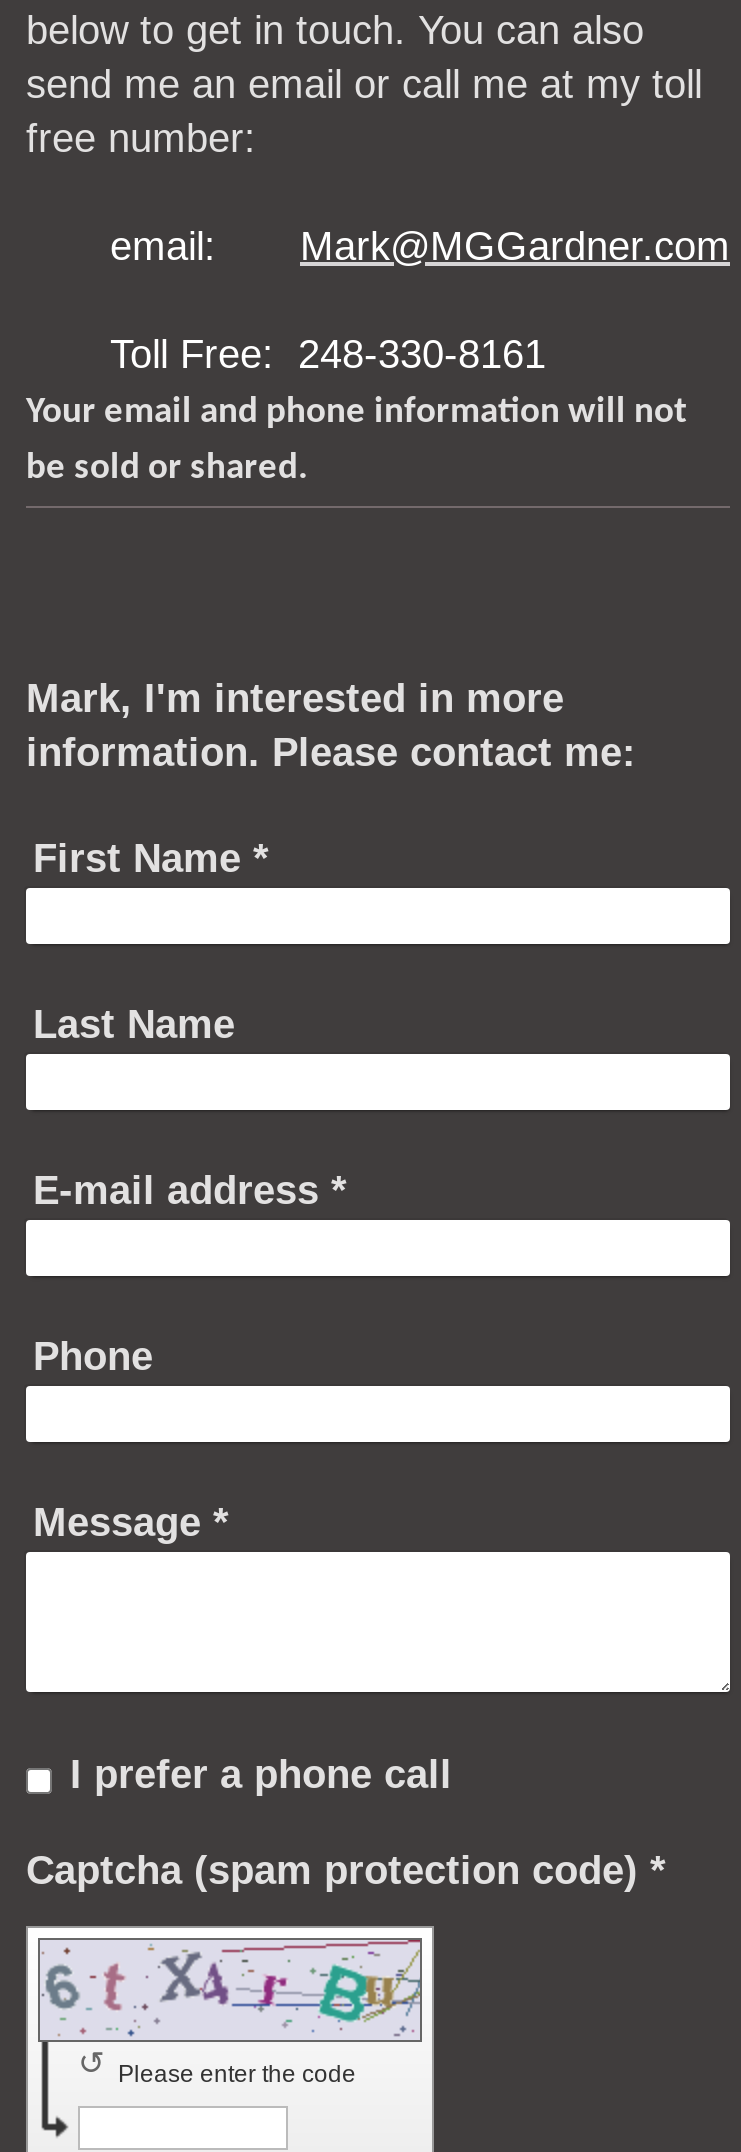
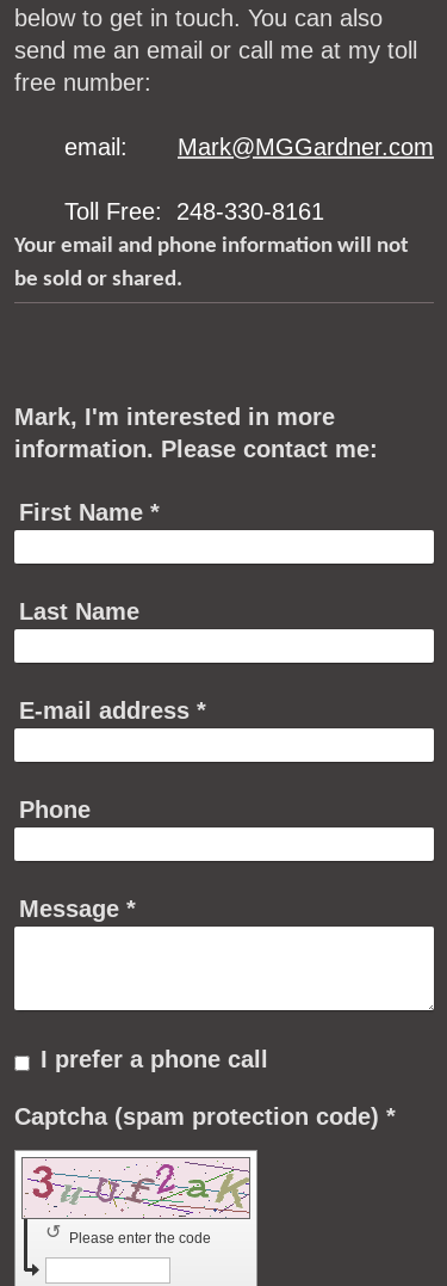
[44,1938,422,2040] [image] -> [24,1157,250,1217] [image]

